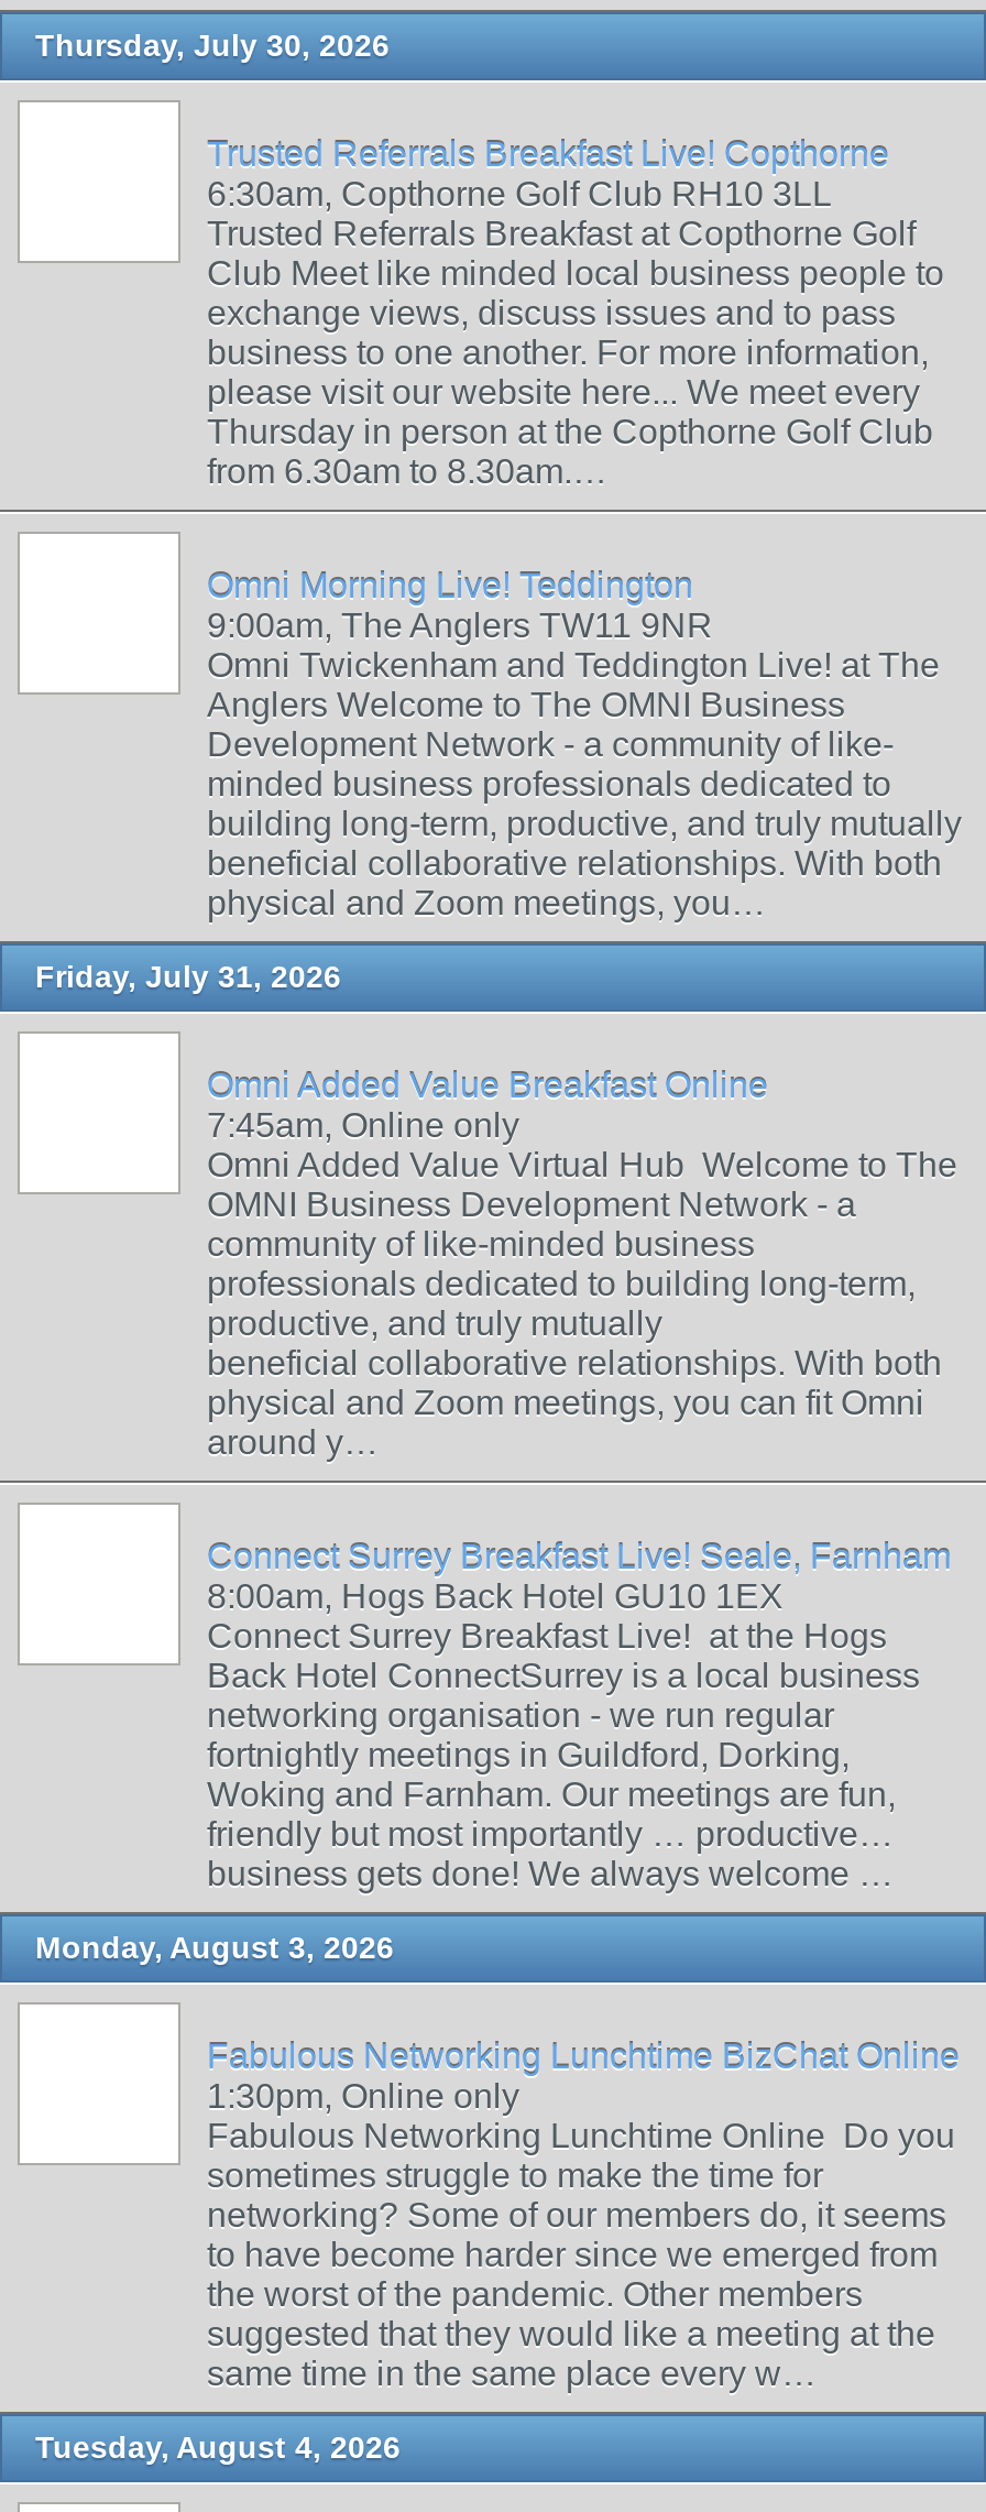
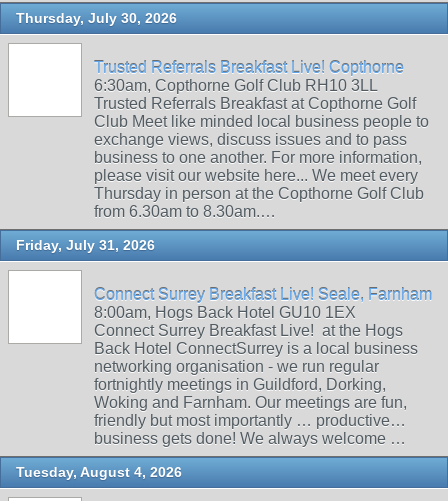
[207,567,962,921] Omni Morning Live! Teddington | 9:00am, The Anglers TW11 9NR | Omni Twickenham and Teddington Live! at The | Anglers Welcome to The OMNI Business | Development Network - a community of like- | minded business professionals dedicated to | building long-term, productive, and truly mutually | beneficial collaborative relationships. With both | physical and Zoom meetings, you… -> none
[207,1067,957,1461] Omni Added Value Breakfast Online | 7:45am, Online only | Omni Added Value Virtual Hub Welcome to The | OMNI Business Development Network - a | community of like-minded business | professionals dedicated to building long-term, | productive, and truly mutually | beneficial collaborative relationships. With both | physical and Zoom meetings, you can fit Omni | around y… -> none
[35,1930,960,2392] Monday, August 3, 2026 | Fabulous Networking Lunchtime BizChat Online | 1:30pm, Online only | Fabulous Networking Lunchtime Online Do you | sometimes struggle to make the time for | networking? Some of our members do, it seems | to have become harder since we emerged from | the worst of the pandemic. Other members | suggested that they would like a meeting at the | same time in the same place every w… -> none

